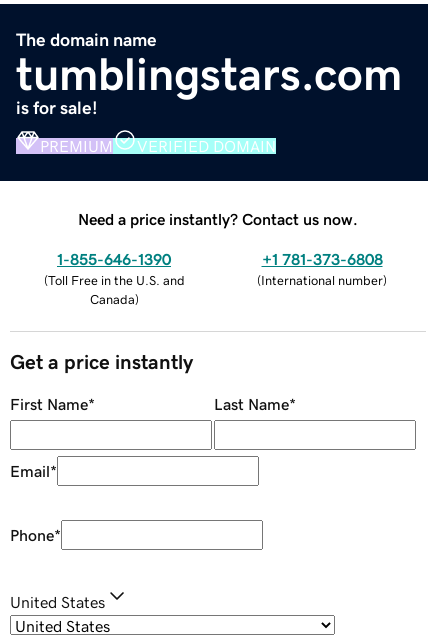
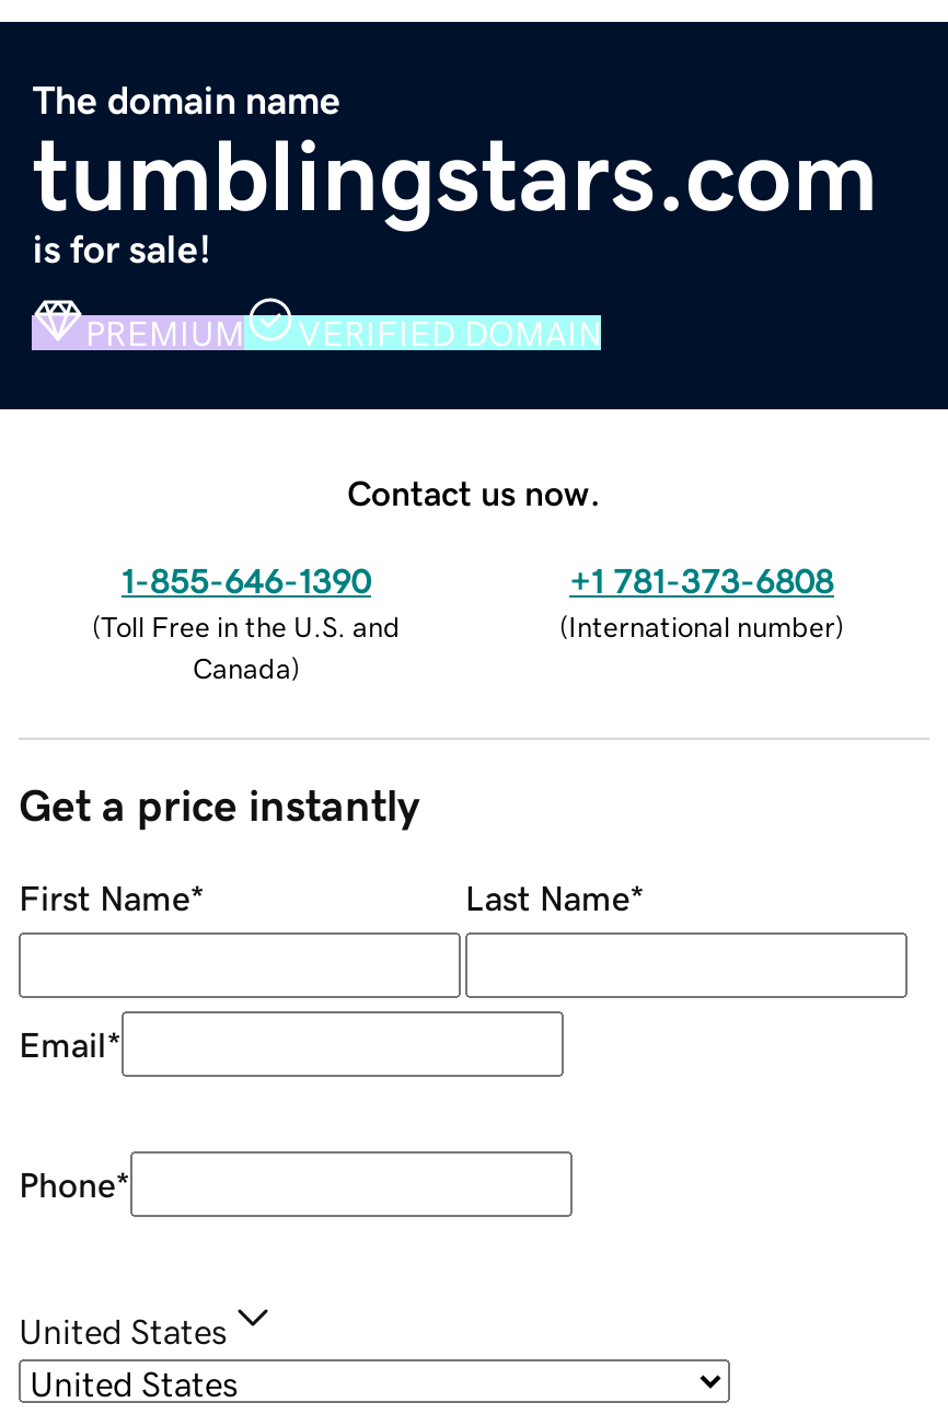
[78,211,358,227] Need a price instantly? Contact us now. -> [347,474,601,509] Contact us now.

